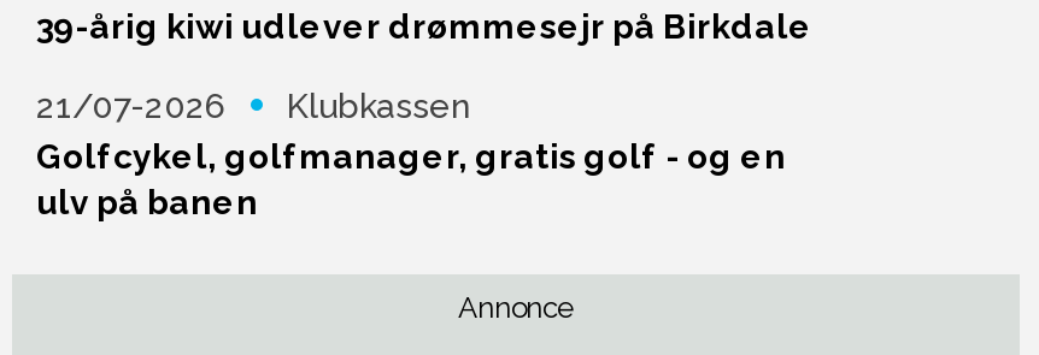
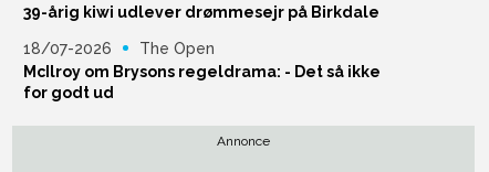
[36,86,786,220] 21/07-2026 | Klubkassen | Golfcykel, golfmanager, gratis golf - og en | ulv på banen -> [23,39,381,101] 18/07-2026 | The Open | McIlroy om Brysons regeldrama: - Det så ikke | for godt ud

